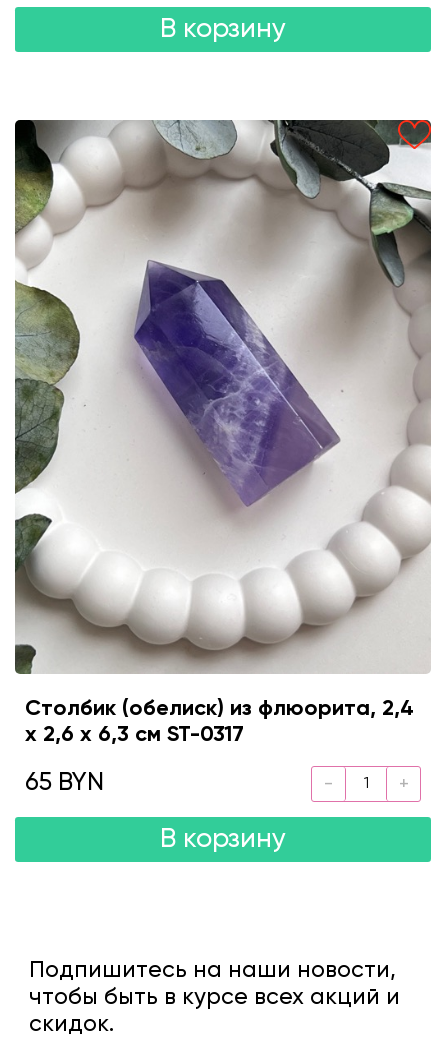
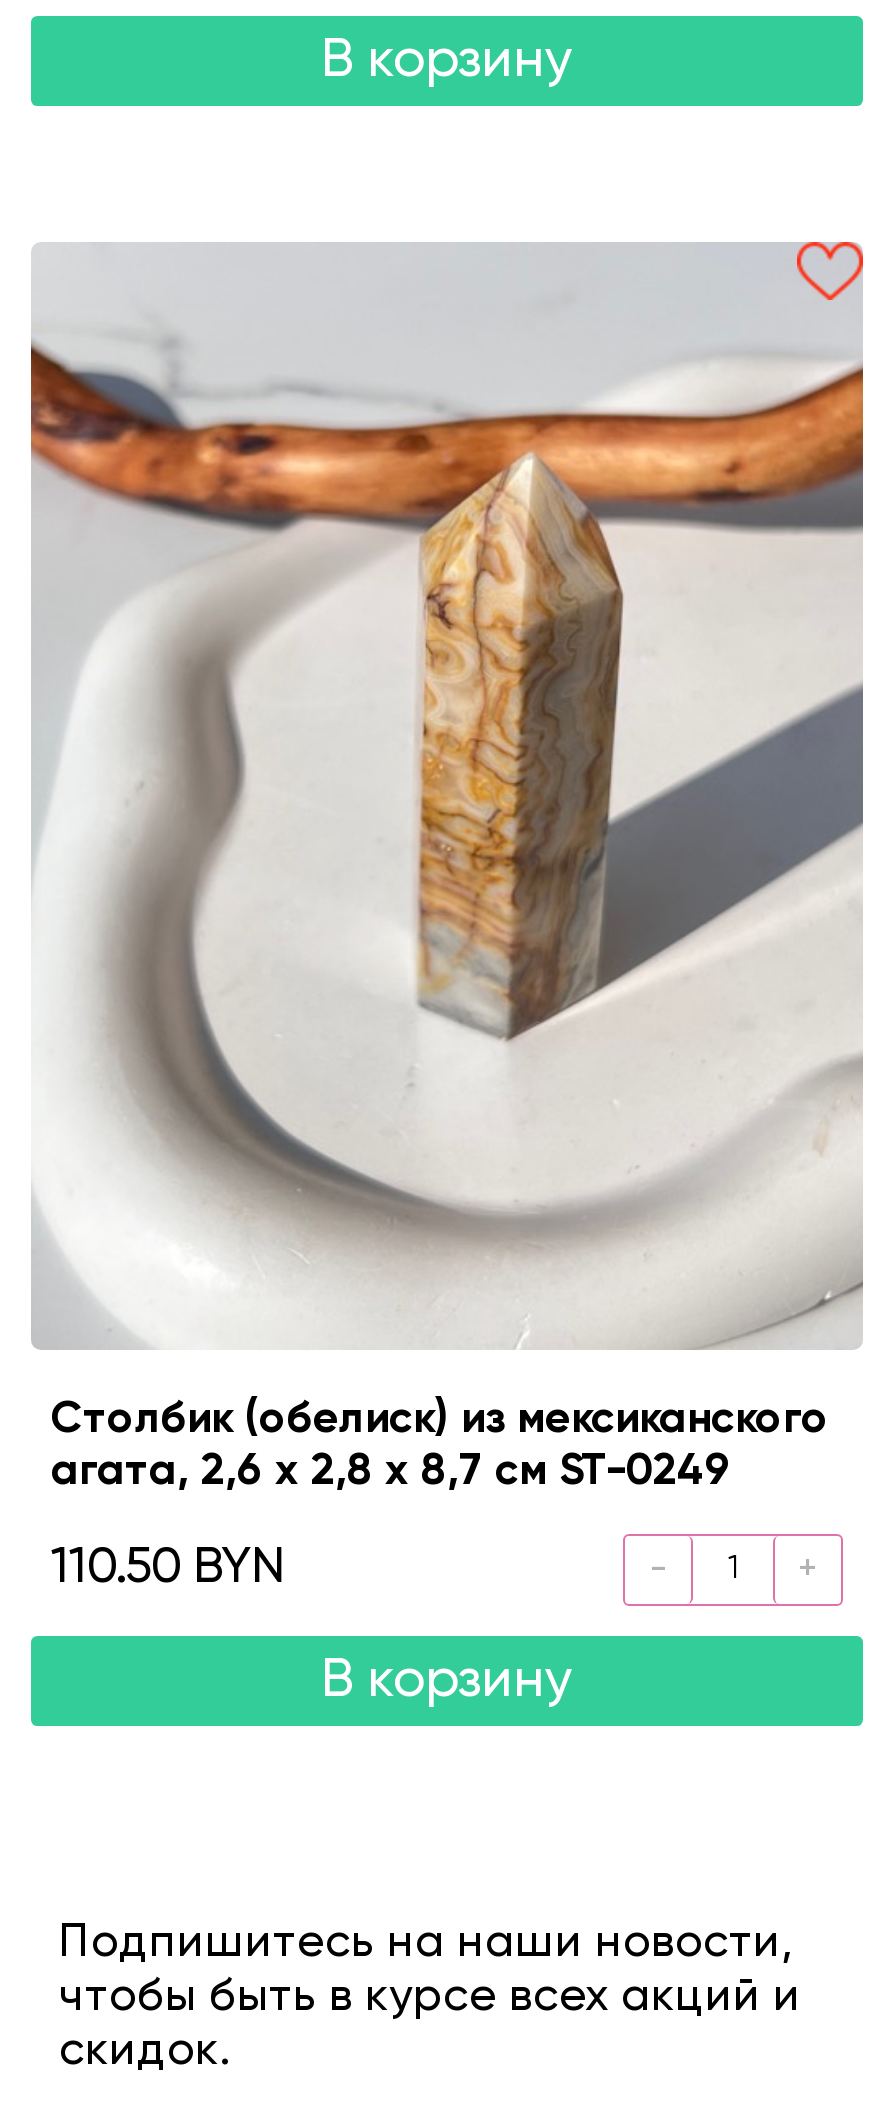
[14,119,432,746] [image] | Столбик (обелиск) из флюорита, 2,4 | х 2,6 х 6,3 см ST-0317 -> [31,240,865,1493] [image] | Столбик (обелиск) из мексиканского | агата, 2,6 х 2,8 х 8,7 см ST-0249
[25,771,104,796] 65 BYN -> [51,1543,285,1593] 110.50 BYN

